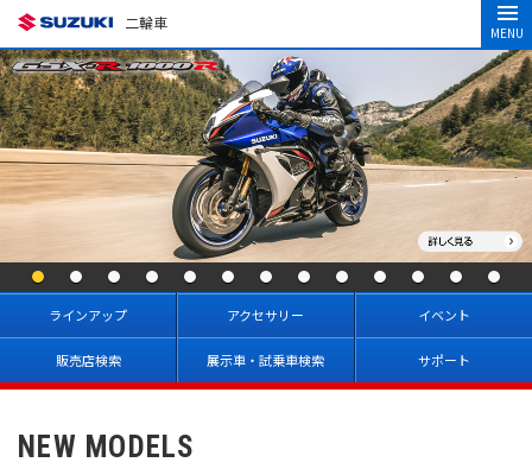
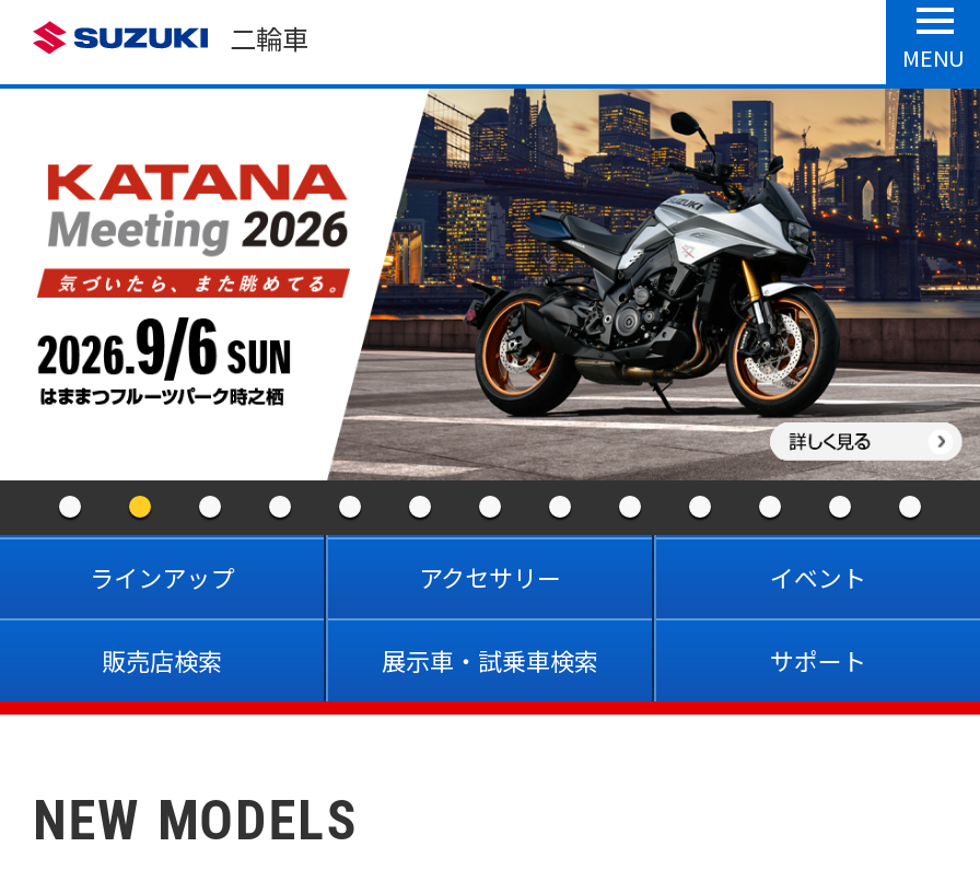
[4,49,528,284] [image] -> [7,86,973,520] [image]

